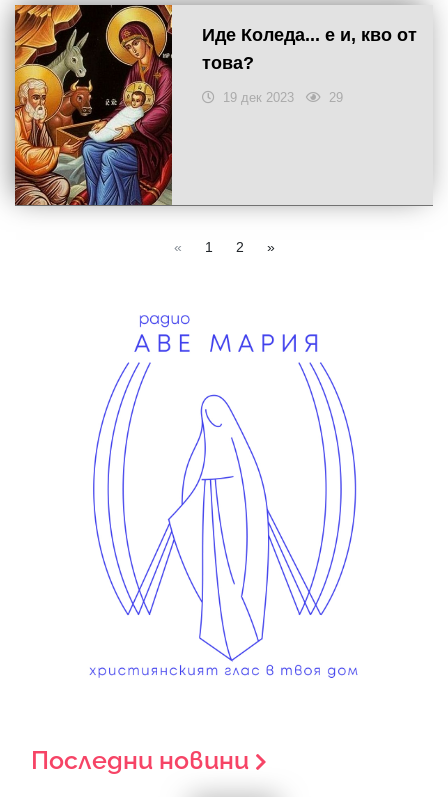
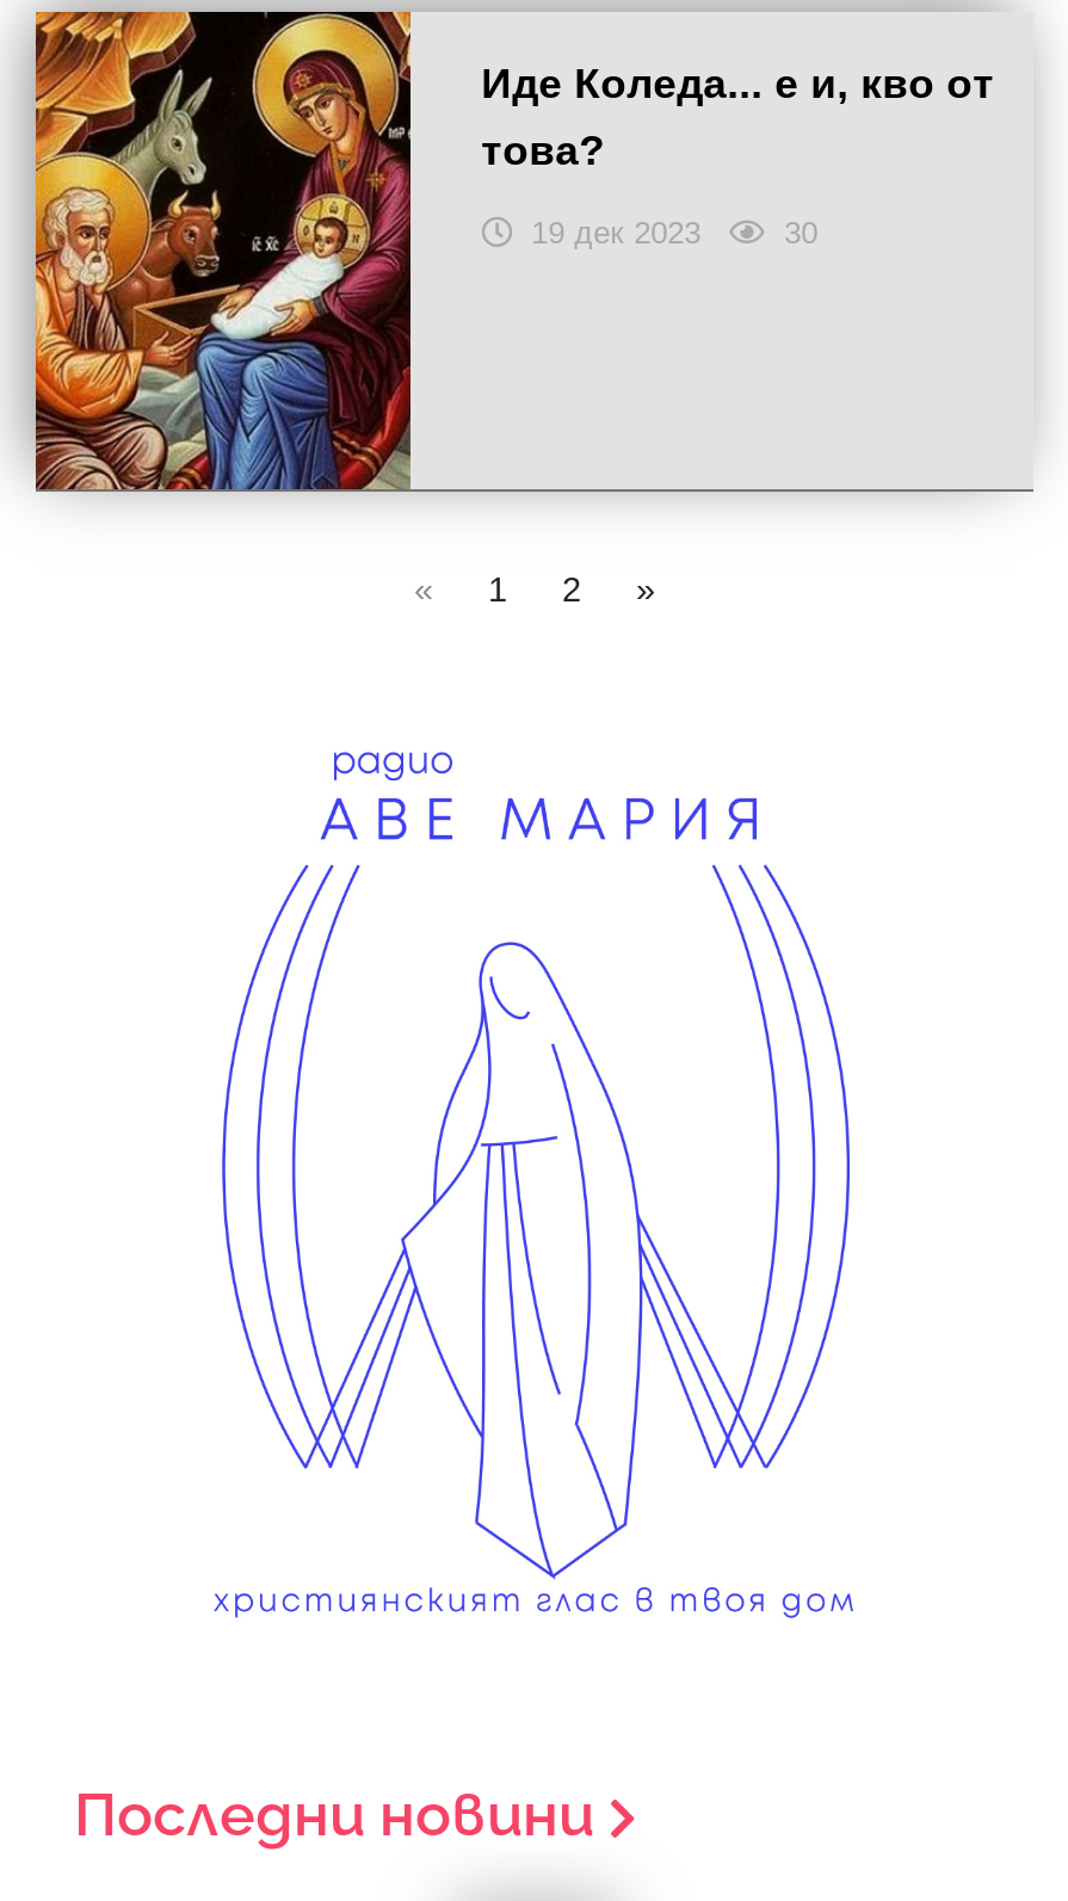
[329,90,343,105] 29 -> [784,215,818,251] 30

